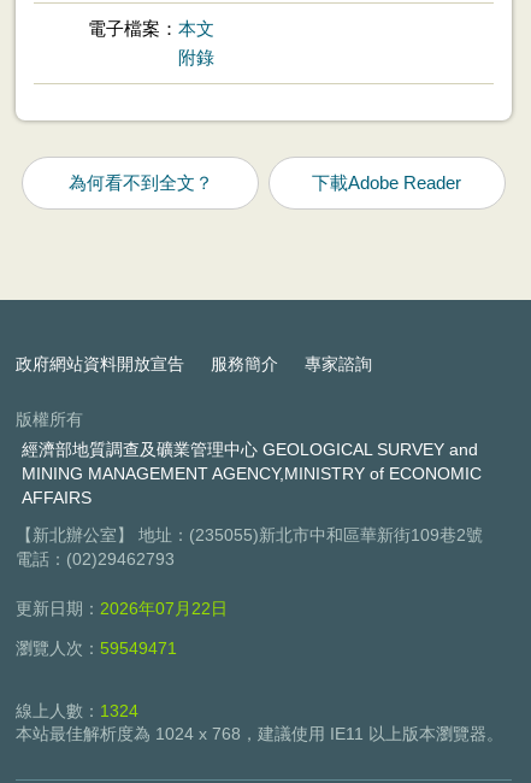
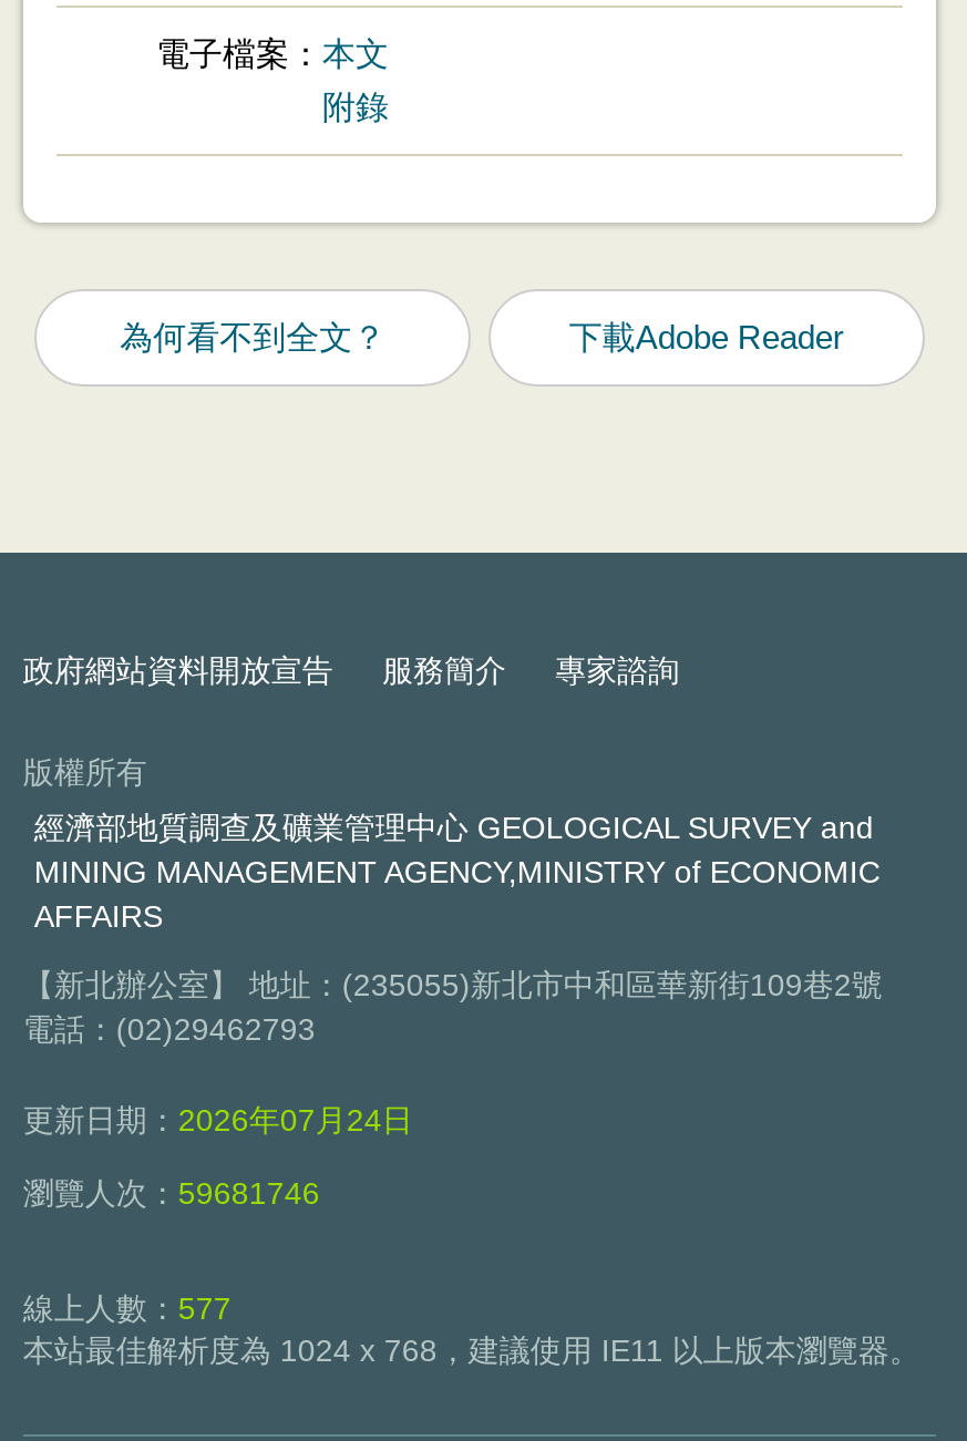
[16,599,227,618] 更新日期：2026年07月22日 -> [23,1102,413,1138] 更新日期：2026年07月24日
[16,639,177,658] 瀏覽人次：59549471 -> [23,1176,320,1212] 瀏覽人次：59681746
[16,701,138,720] 線上人數：1324 -> [23,1290,231,1325] 線上人數：577

